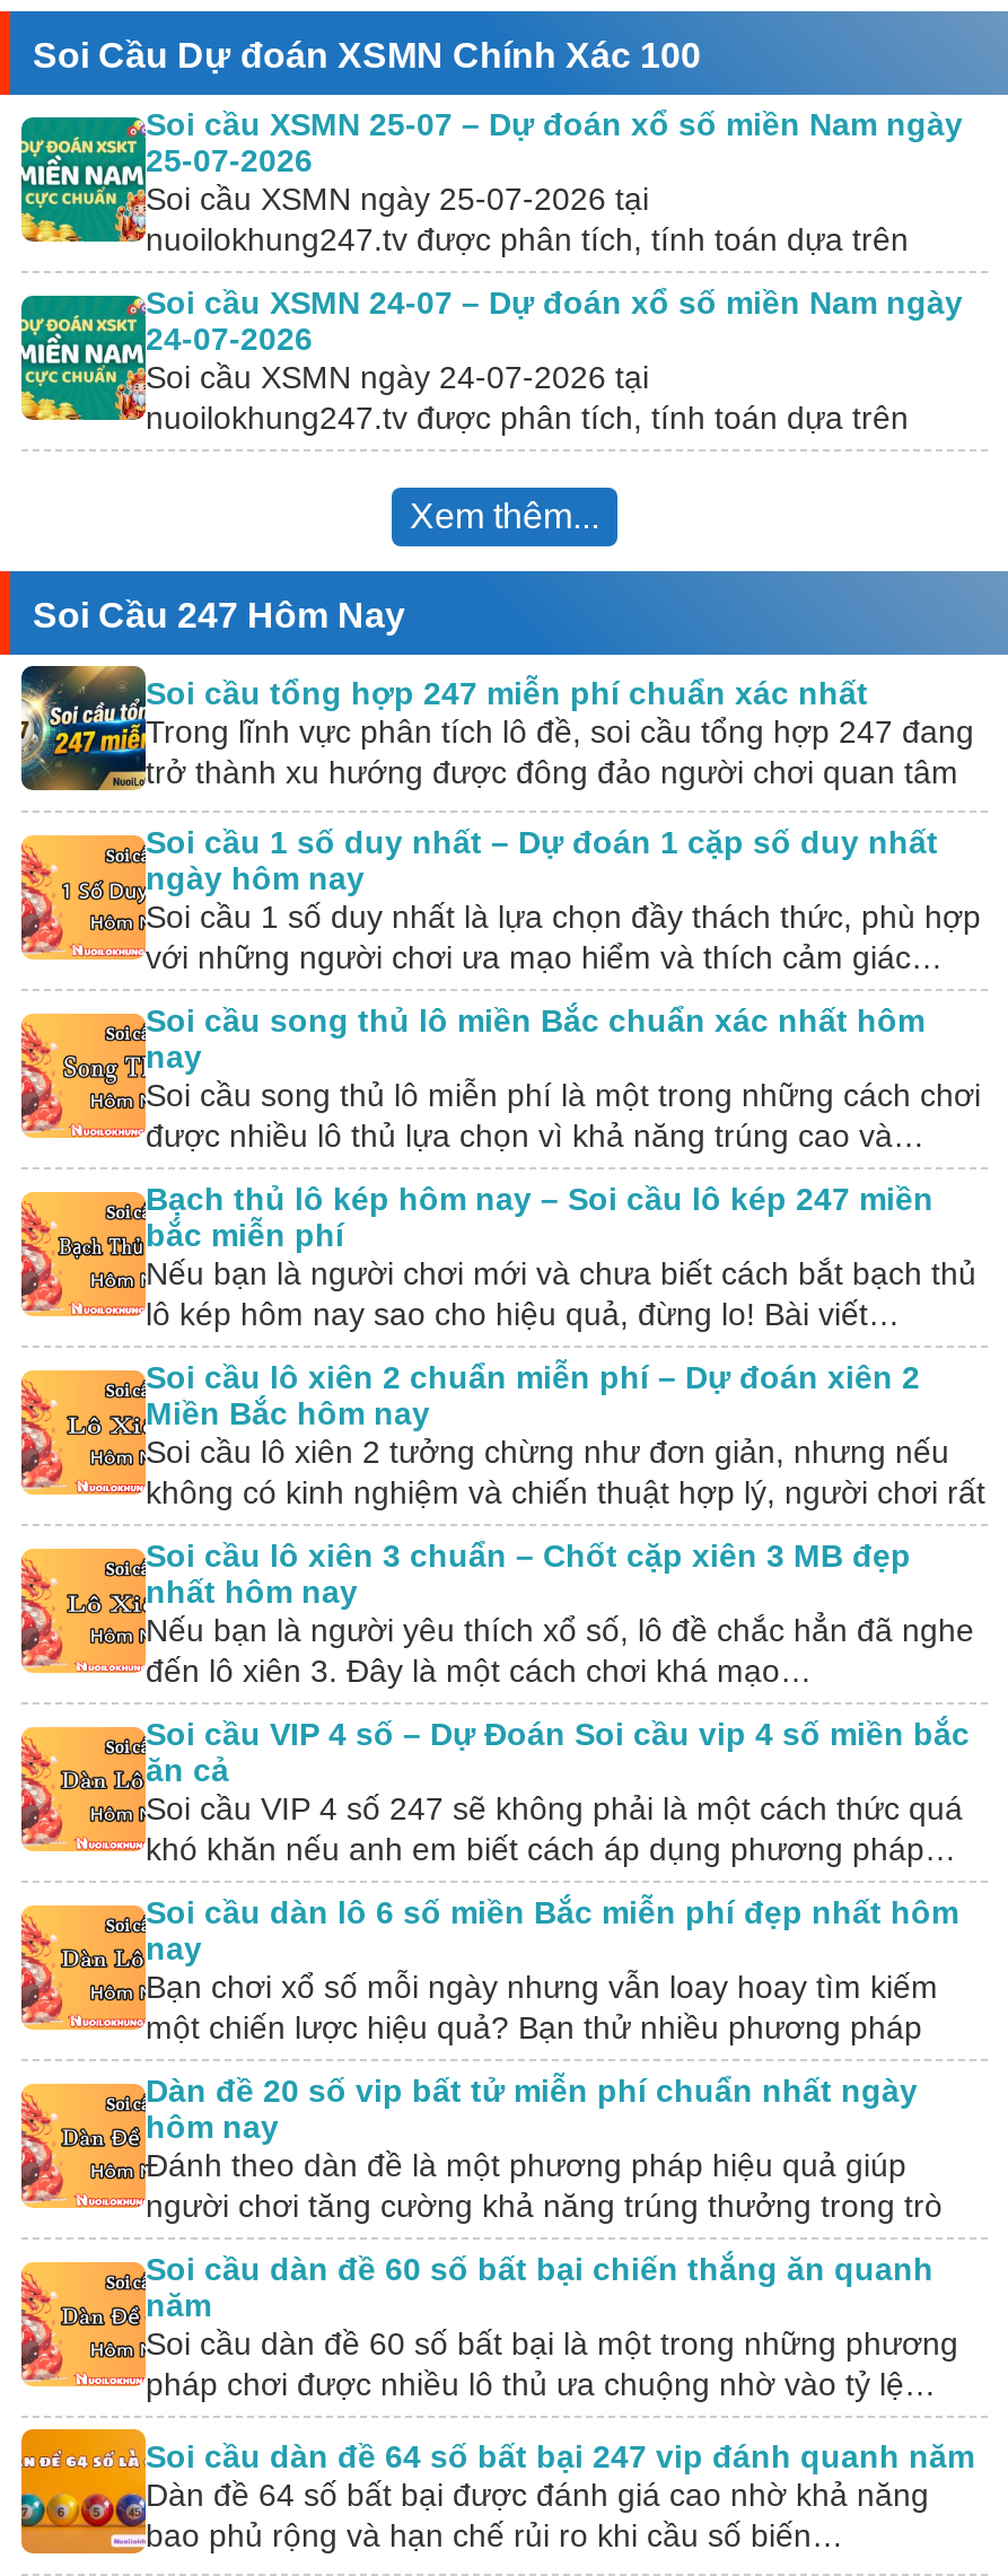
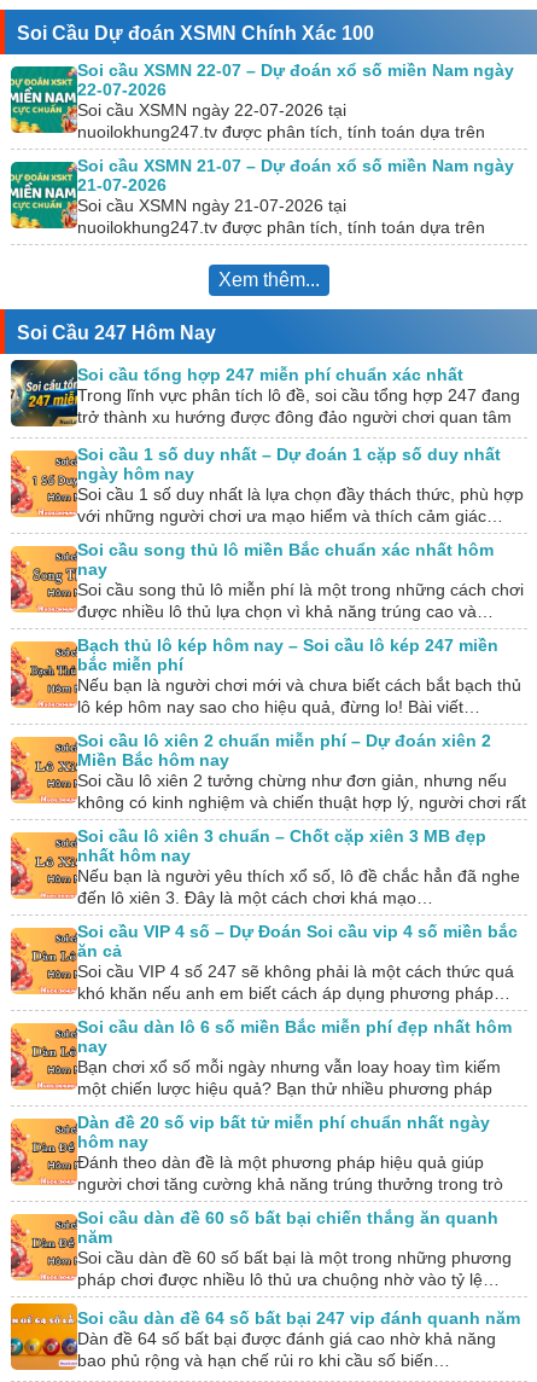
[146,106,963,142] Soi cầu XSMN 25-07 – Dự đoán xổ số miền Nam ngày -> [77,61,514,80] Soi cầu XSMN 22-07 – Dự đoán xổ số miền Nam ngày
[146,142,313,179] 25-07-2026 -> [77,80,167,99] 22-07-2026
[146,181,649,217] Soi cầu XSMN ngày 25-07-2026 tại -> [77,100,346,120] Soi cầu XSMN ngày 22-07-2026 tại
[146,285,963,321] Soi cầu XSMN 24-07 – Dự đoán xổ số miền Nam ngày -> [77,156,514,175] Soi cầu XSMN 21-07 – Dự đoán xổ số miền Nam ngày
[146,321,313,357] 24-07-2026 -> [77,175,167,195] 21-07-2026
[146,359,649,395] Soi cầu XSMN ngày 24-07-2026 tại -> [77,196,346,215] Soi cầu XSMN ngày 21-07-2026 tại

